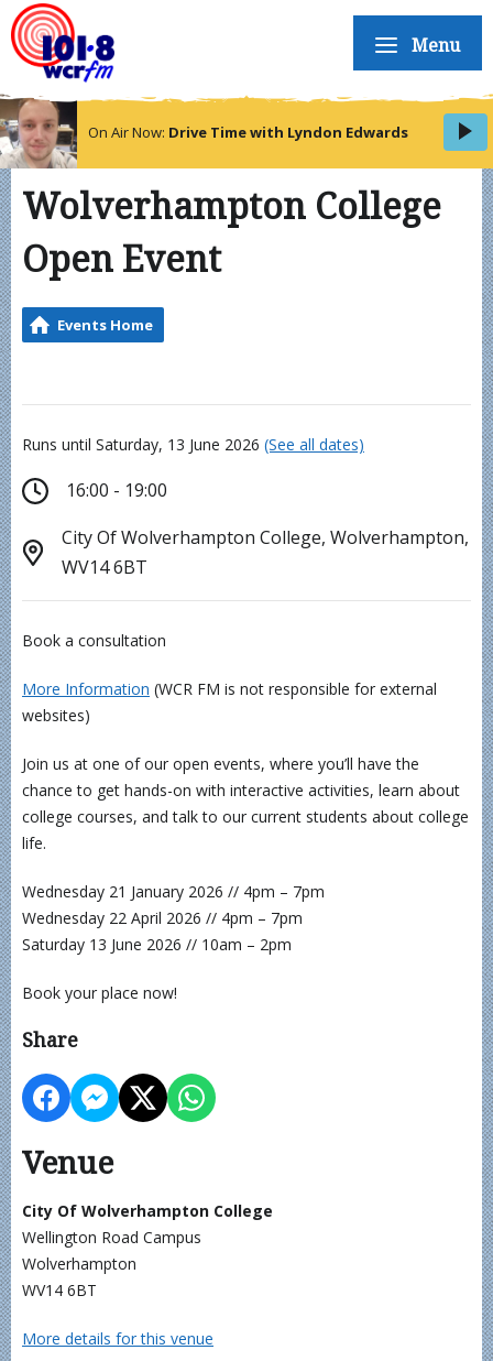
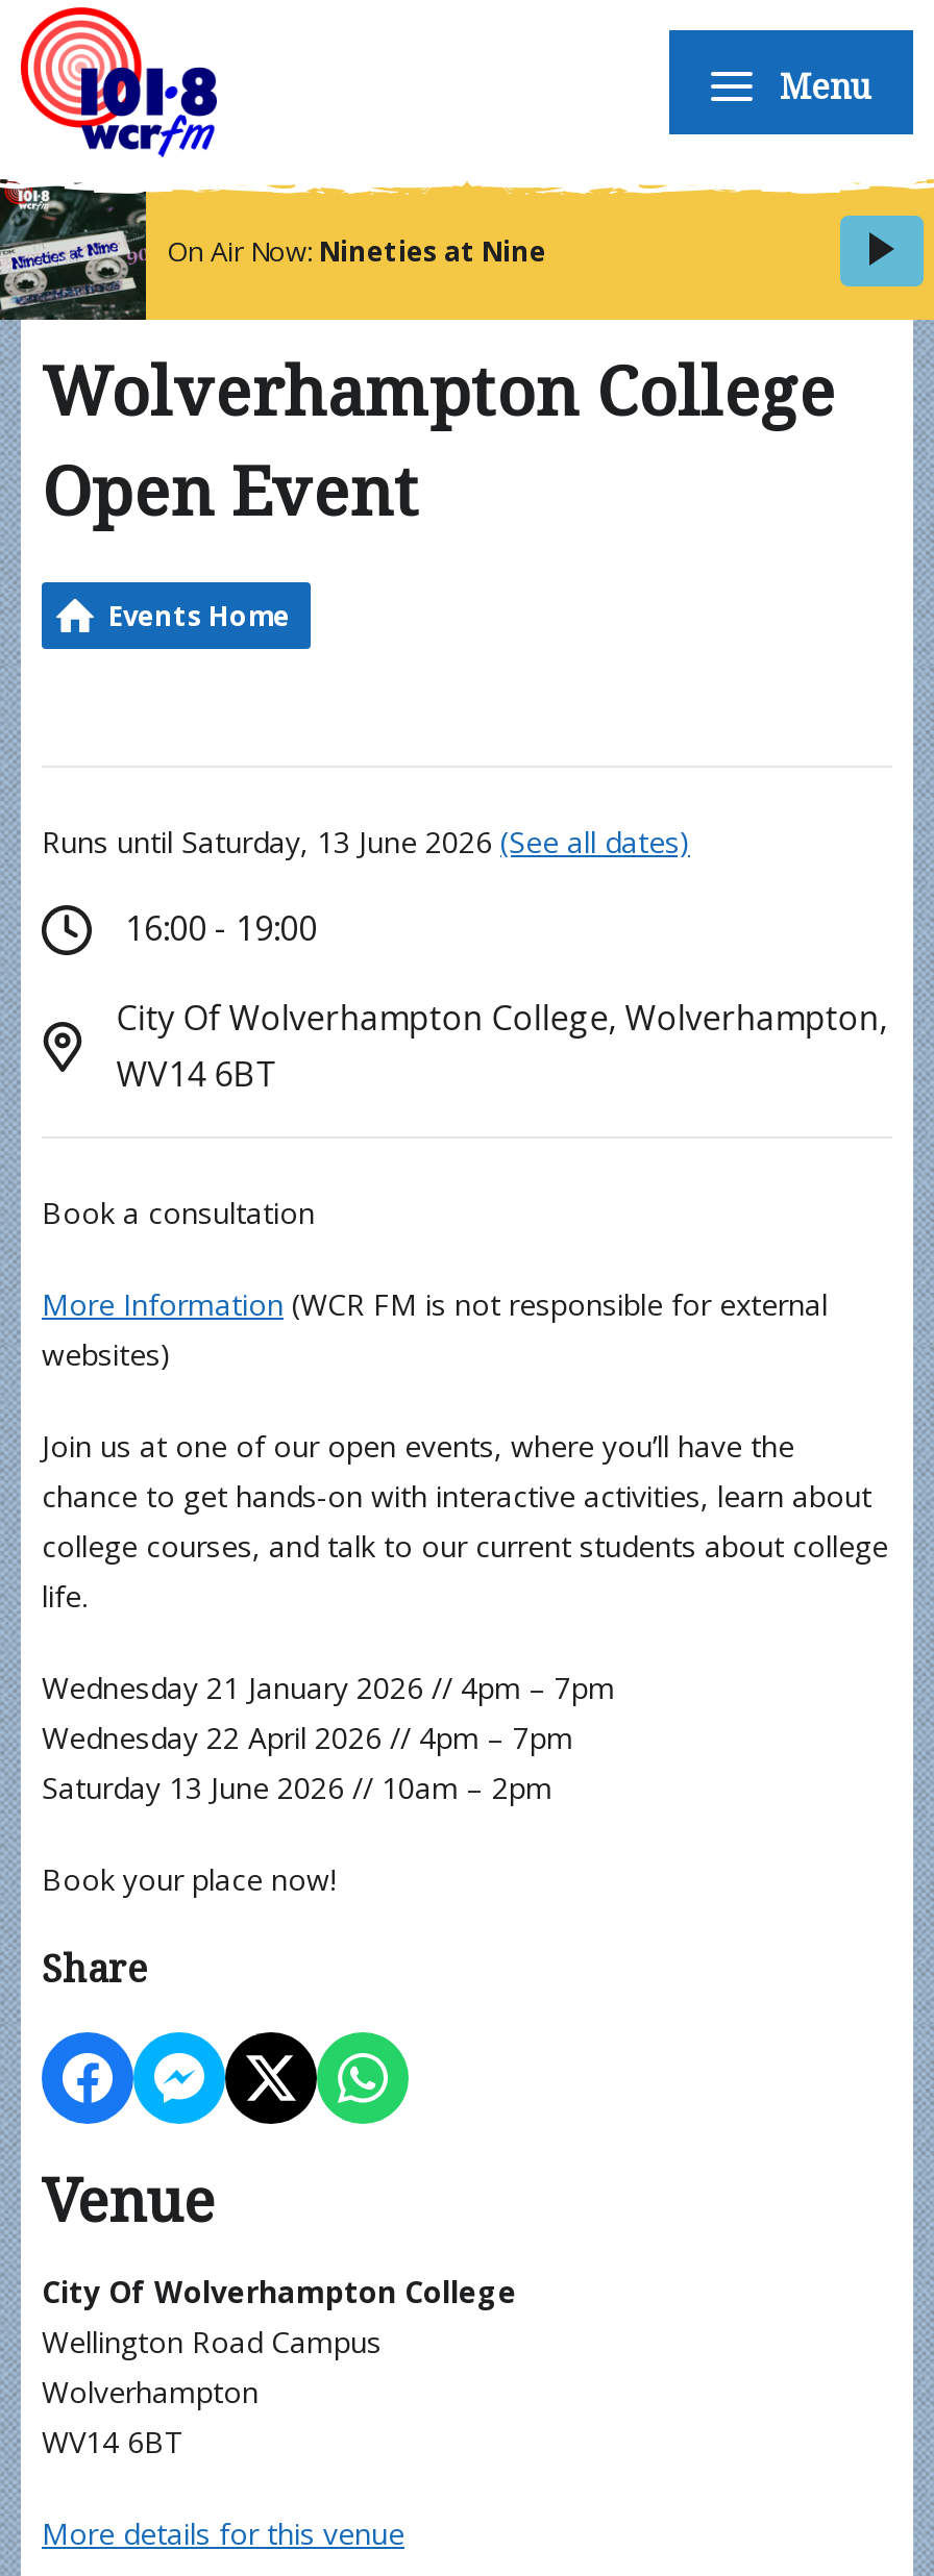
[3,95,408,170] [image] | On Air Now: Drive Time with Lyndon Edwards -> [6,180,546,322] [image] | On Air Now: Nineties at Nine

